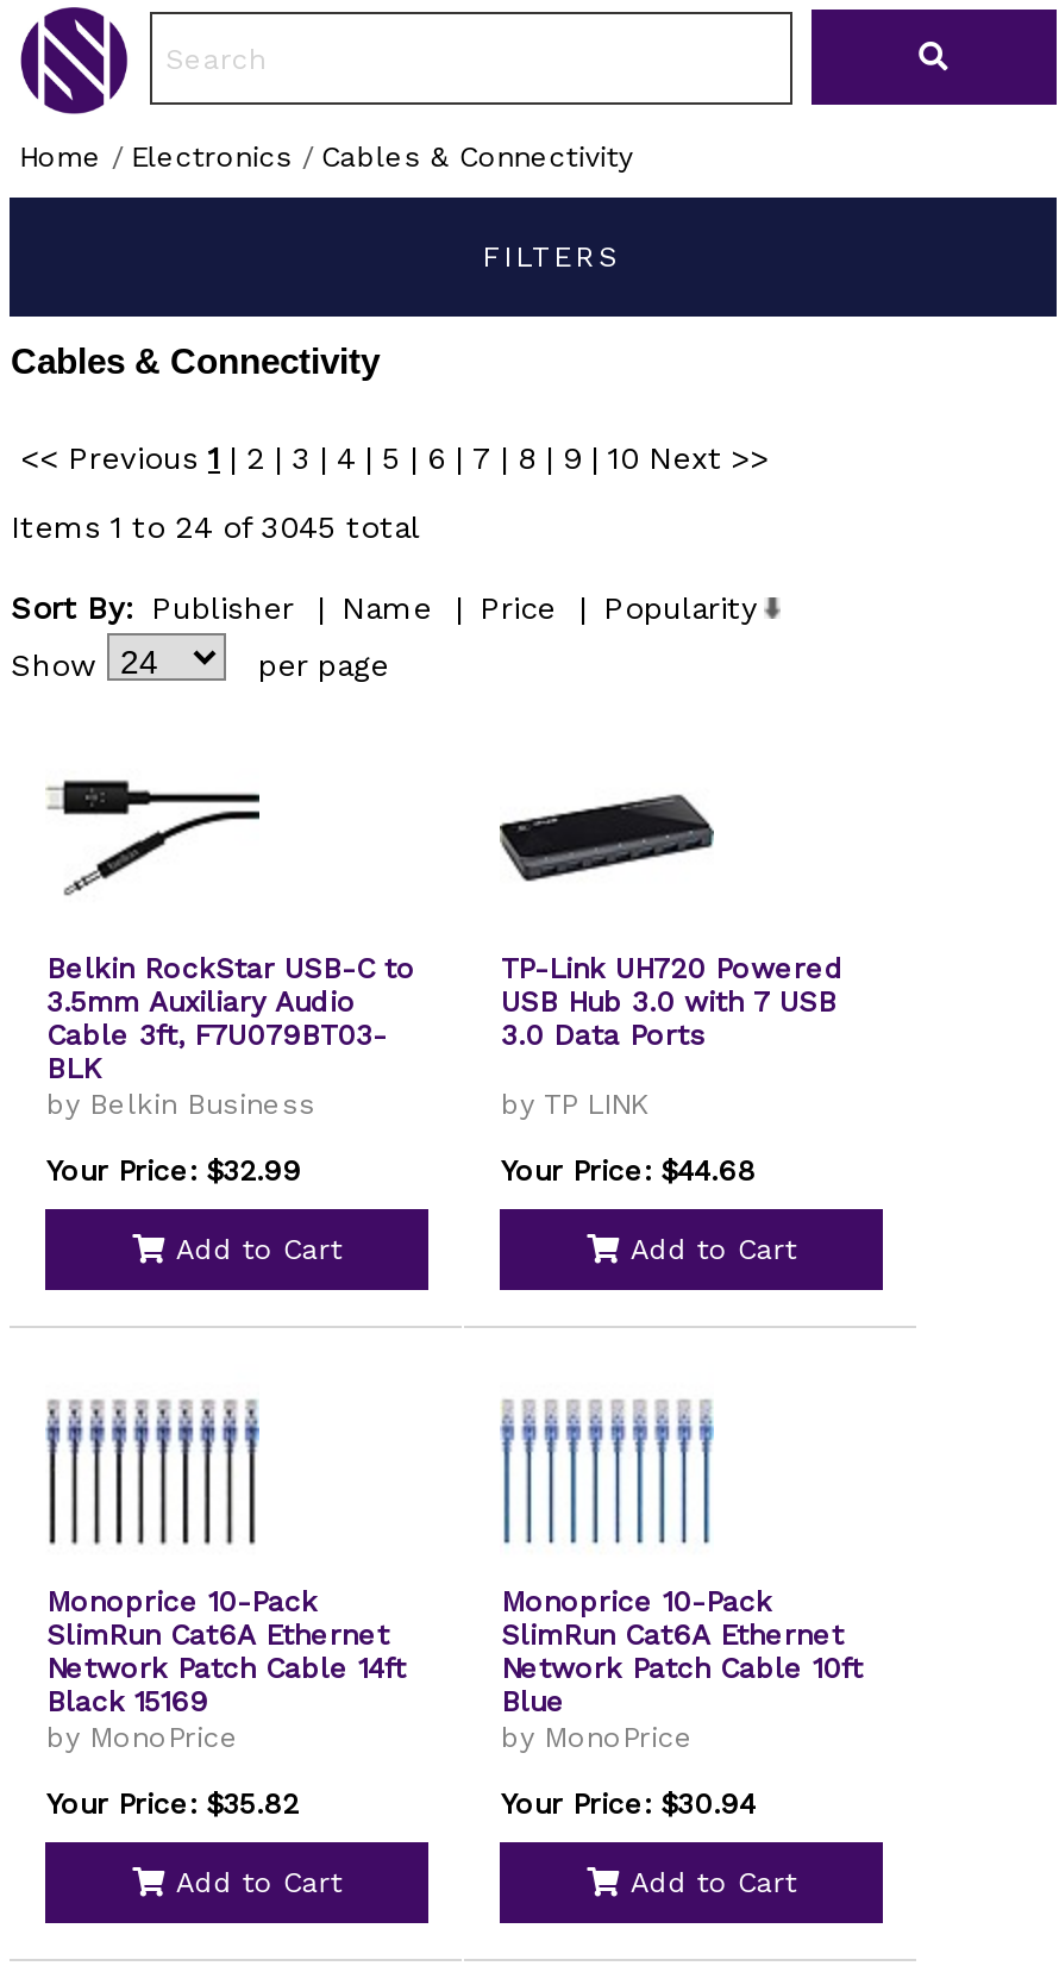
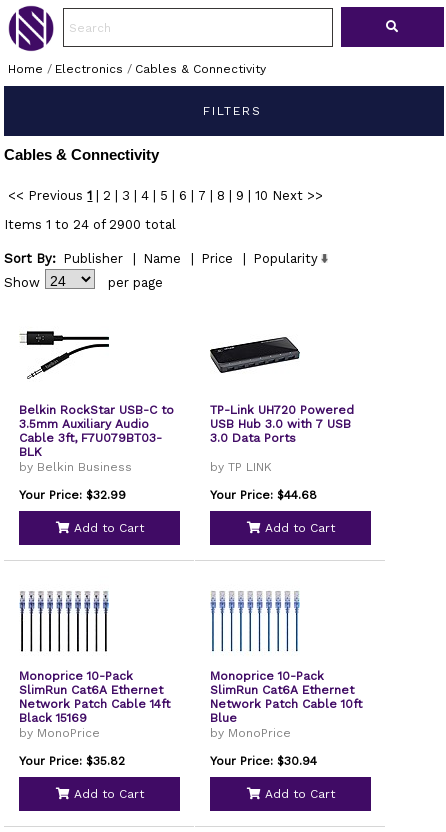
[11,509,420,545] Items 1 to 24 of 3045 total -> [4,217,176,232] Items 1 to 24 of 2900 total

